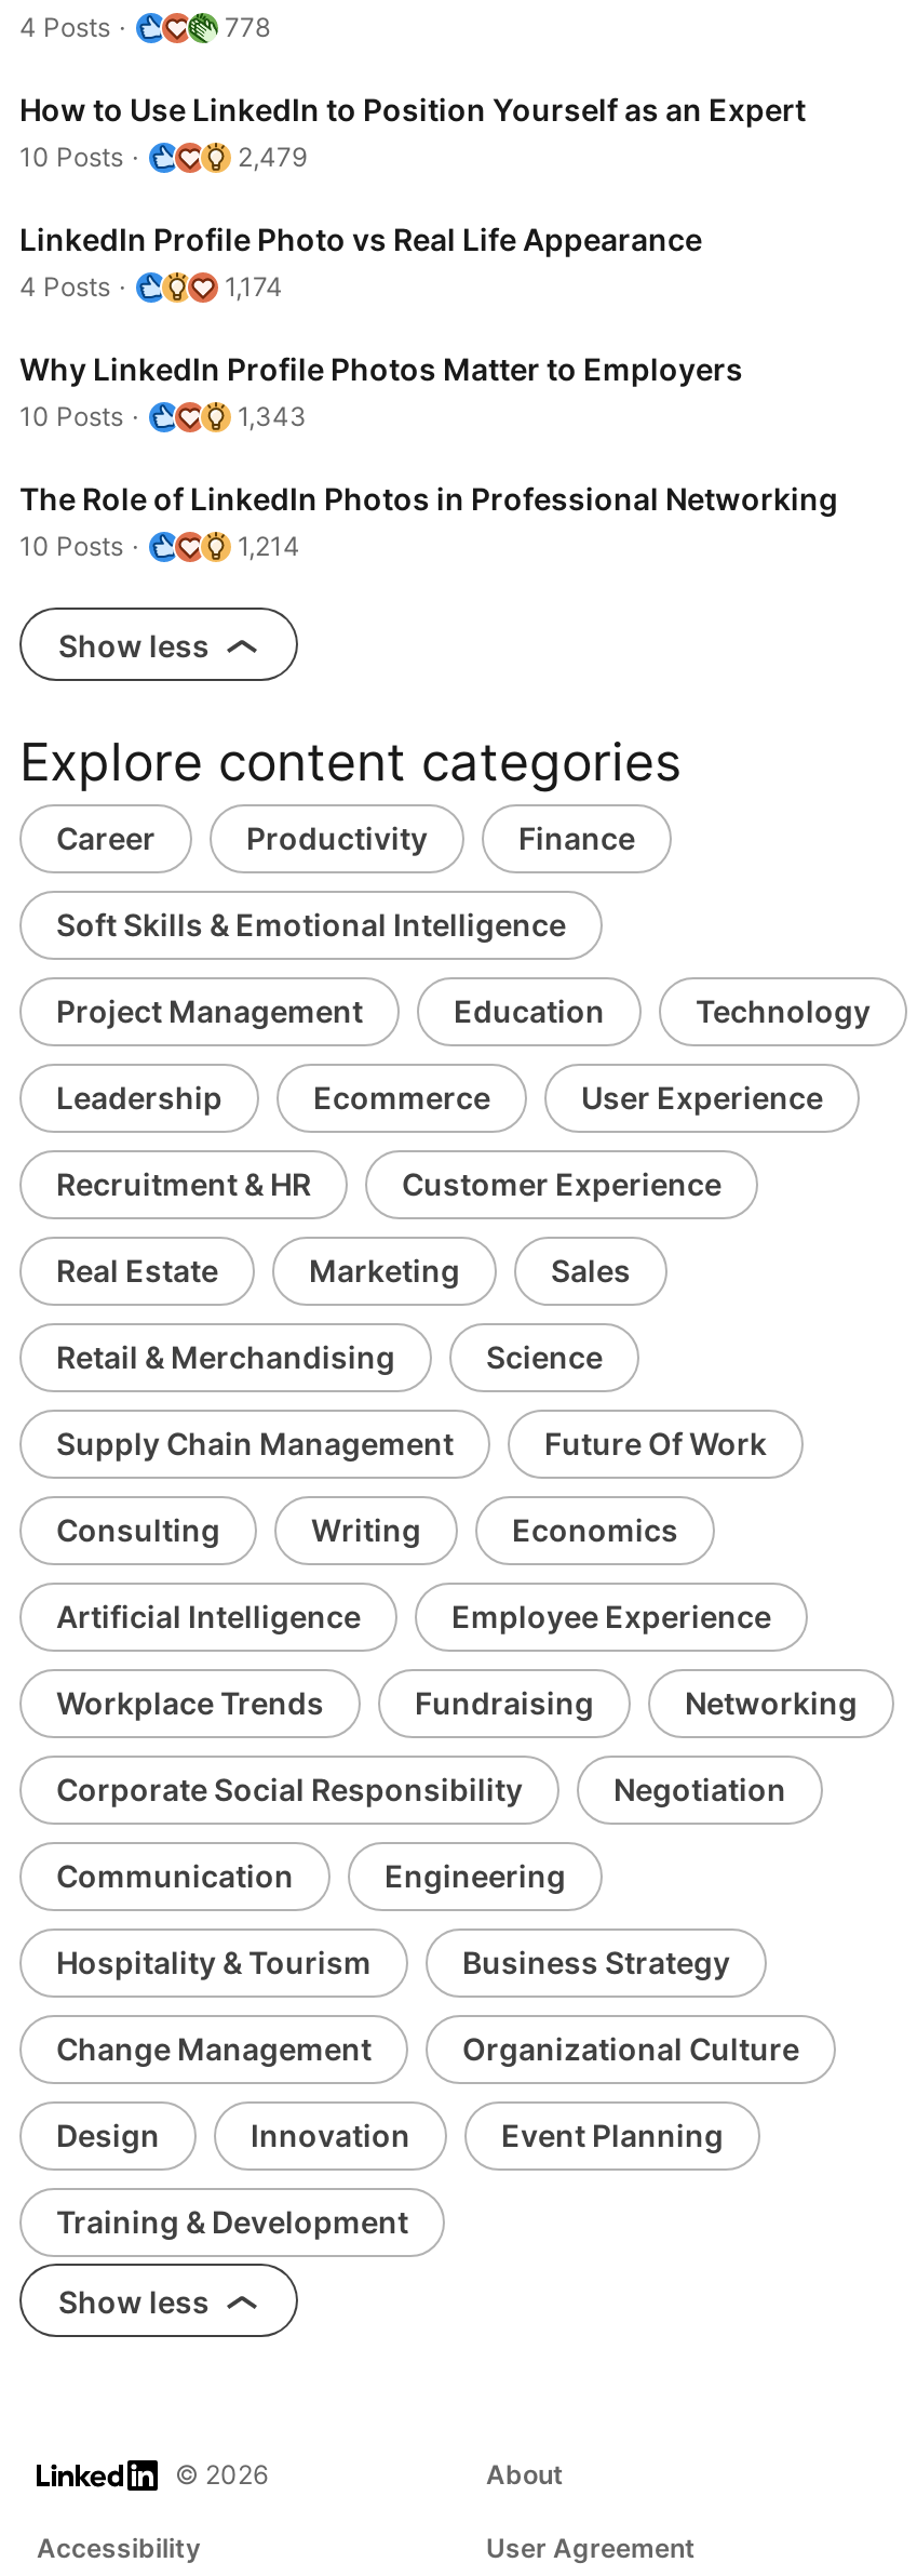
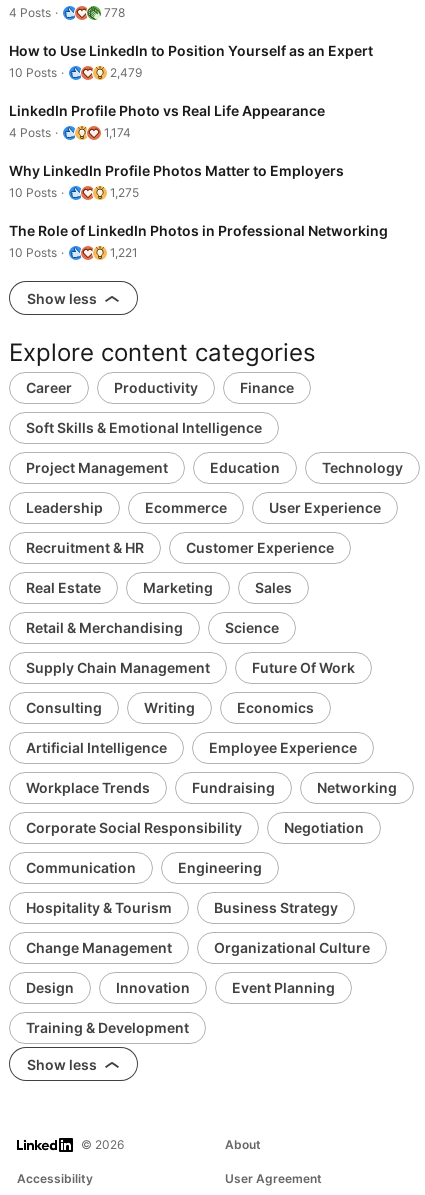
[238,399,307,432] 1,343 -> [110,185,139,200] 1,275
[238,529,300,561] 1,214 -> [110,245,138,260] 1,221

